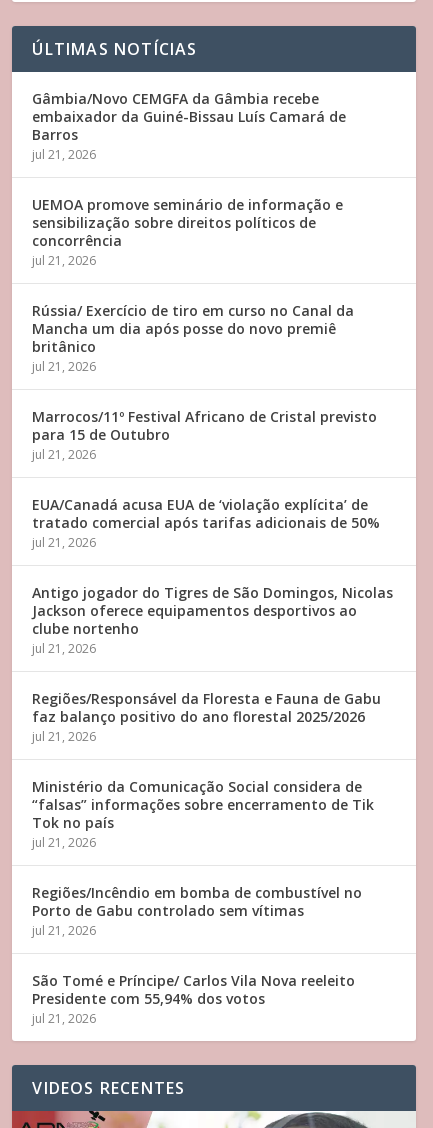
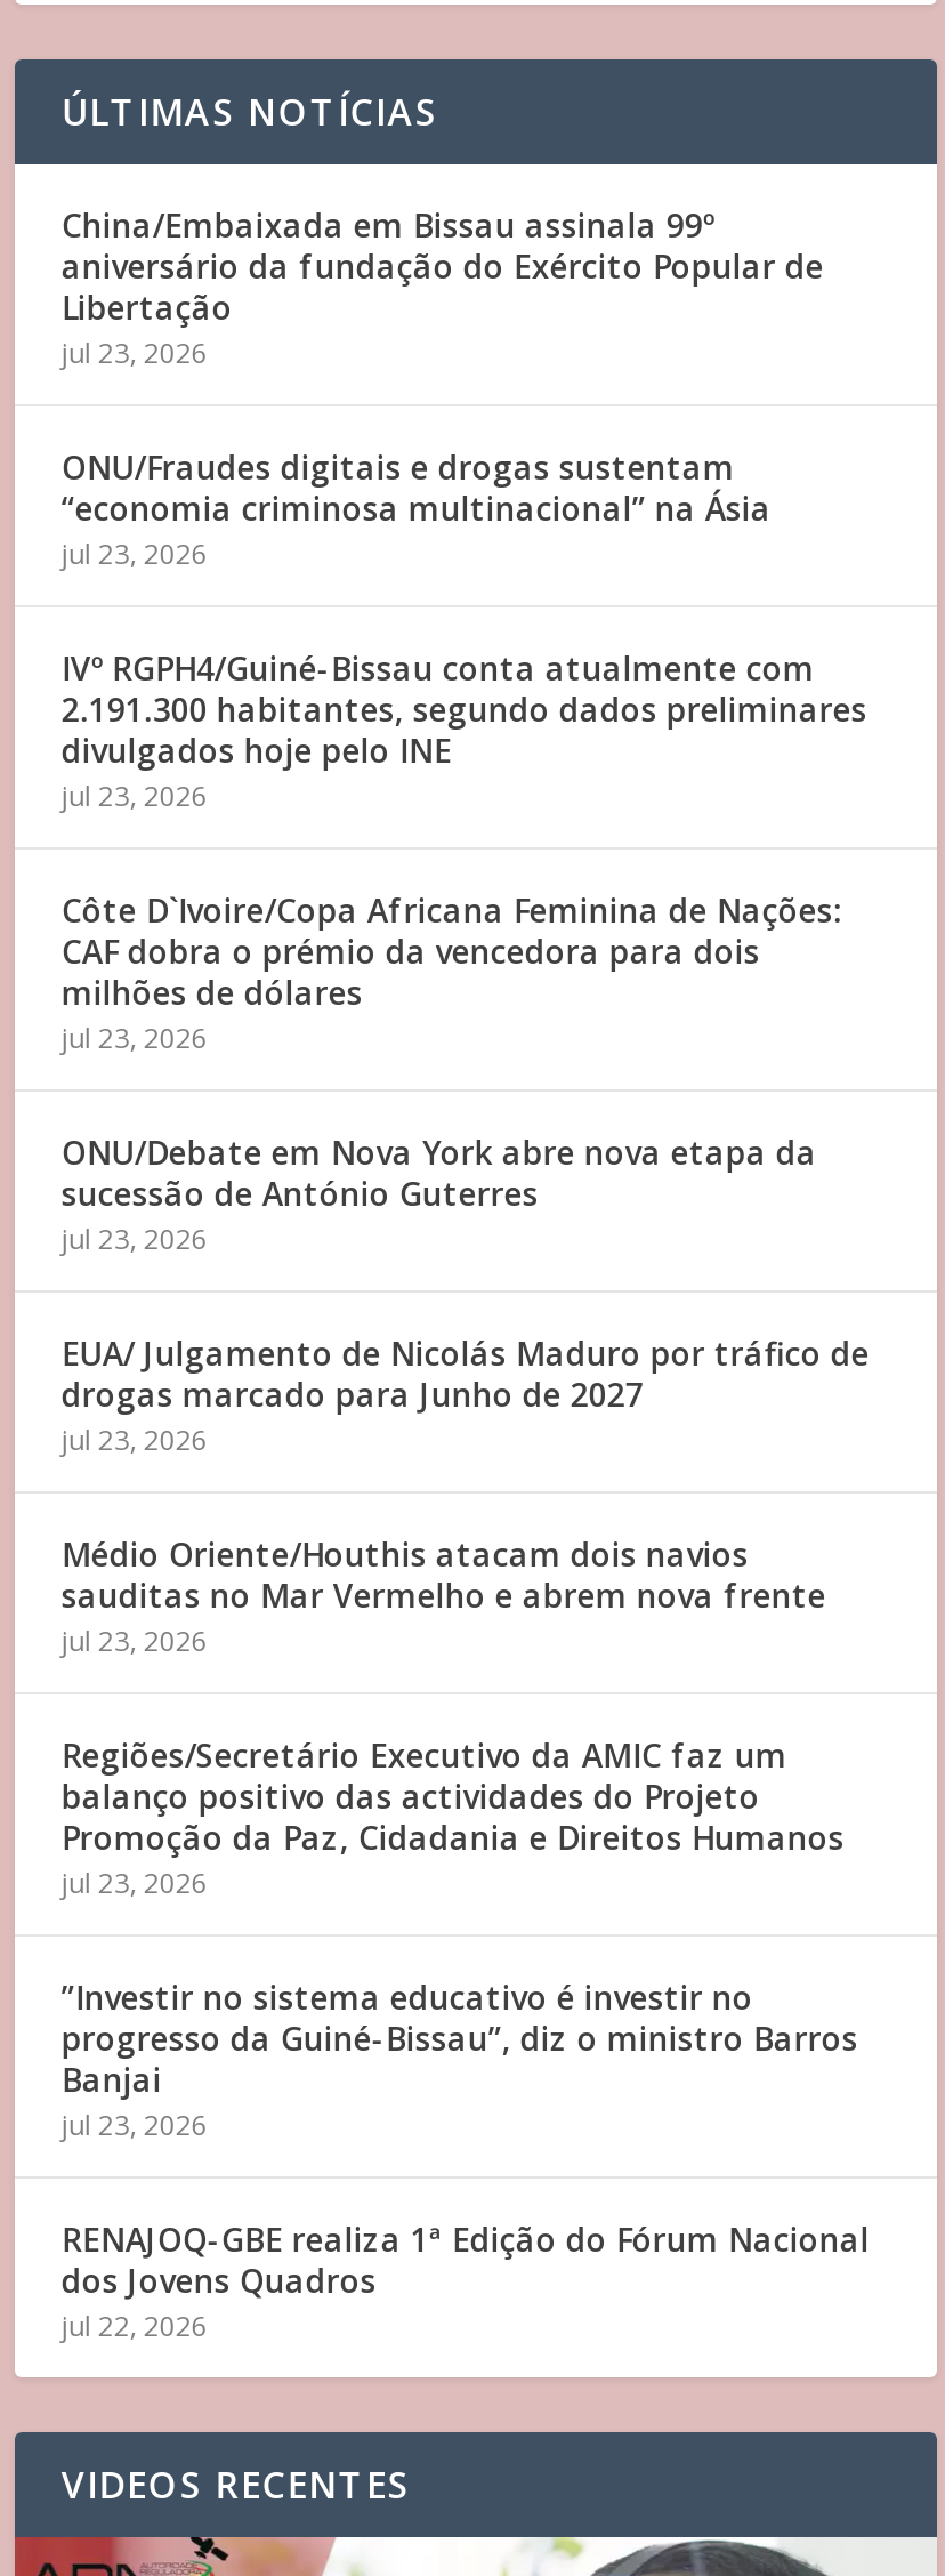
[32,89,346,163] Gâmbia/Novo CEMGFA da Gâmbia recebe | embaixador da Guiné-Bissau Luís Camará de | Barros | jul 21, 2026 -> [61,203,824,372] China/Embaixada em Bissau assinala 99º | aniversário da fundação do Exército Popular de | Libertação | jul 23, 2026
[32,195,343,269] UEMOA promove seminário de informação e | sensibilização sobre direitos políticos de | concorrência | jul 21, 2026 -> [61,445,771,573] ONU/Fraudes digitais e drogas sustentam | “economia criminosa multinacional” na Ásia | jul 23, 2026
[32,301,354,375] Rússia/ Exercício de tiro em curso no Canal da | Mancha um dia após posse do novo premiê | britânico | jul 21, 2026 -> [61,646,867,815] IVº RGPH4/Guiné-Bissau conta atualmente com | 2.191.300 habitantes, segundo dados preliminares | divulgados hoje pelo INE | jul 23, 2026
[32,407,377,463] Marrocos/11º Festival Africano de Cristal previsto | para 15 de Outubro | jul 21, 2026 -> [61,888,842,1057] Côte D`Ivoire/Copa Africana Feminina de Nações: | CAF dobra o prémio da vencedora para dois | milhões de dólares | jul 23, 2026
[32,495,380,551] EUA/Canadá acusa EUA de ‘violação explícita’ de | tratado comercial após tarifas adicionais de 50% | jul 21, 2026 -> [61,1130,817,1258] ONU/Debate em Nova York abre nova etapa da | sucessão de António Guterres | jul 23, 2026
[32,583,393,657] Antigo jogador do Tigres de São Domingos, Nicolas | Jackson oferece equipamentos desportivos ao | clube nortenho | jul 21, 2026 -> [61,1331,869,1459] EUA/ Julgamento de Nicolás Maduro por tráfico de | drogas marcado para Junho de 2027 | jul 23, 2026
[32,689,381,745] Regiões/Responsável da Floresta e Fauna de Gabu | faz balanço positivo do ano florestal 2025/2026 | jul 21, 2026 -> [61,1532,826,1660] Médio Oriente/Houthis atacam dois navios | sauditas no Mar Vermelho e abrem nova frente | jul 23, 2026
[32,777,374,851] Ministério da Comunicação Social considera de | “falsas” informações sobre encerramento de Tik | Tok no país | jul 21, 2026 -> [61,1733,844,1902] Regiões/Secretário Executivo da AMIC faz um | balanço positivo das actividades do Projeto | Promoção da Paz, Cidadania e Direitos Humanos | jul 23, 2026
[32,883,362,939] Regiões/Incêndio em bomba de combustível no | Porto de Gabu controlado sem vítimas | jul 21, 2026 -> [61,1975,858,2144] ”Investir no sistema educativo é investir no | progresso da Guiné-Bissau”, diz o ministro Barros | Banjai | jul 23, 2026
[32,971,355,1027] São Tomé e Príncipe/ Carlos Vila Nova reeleito | Presidente com 55,94% dos votos | jul 21, 2026 -> [61,2217,869,2345] RENAJOQ-GBE realiza 1ª Edição do Fórum Nacional | dos Jovens Quadros | jul 22, 2026

